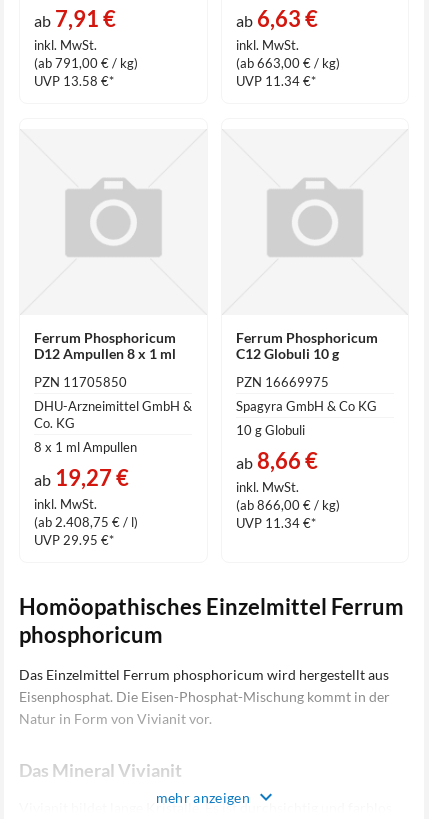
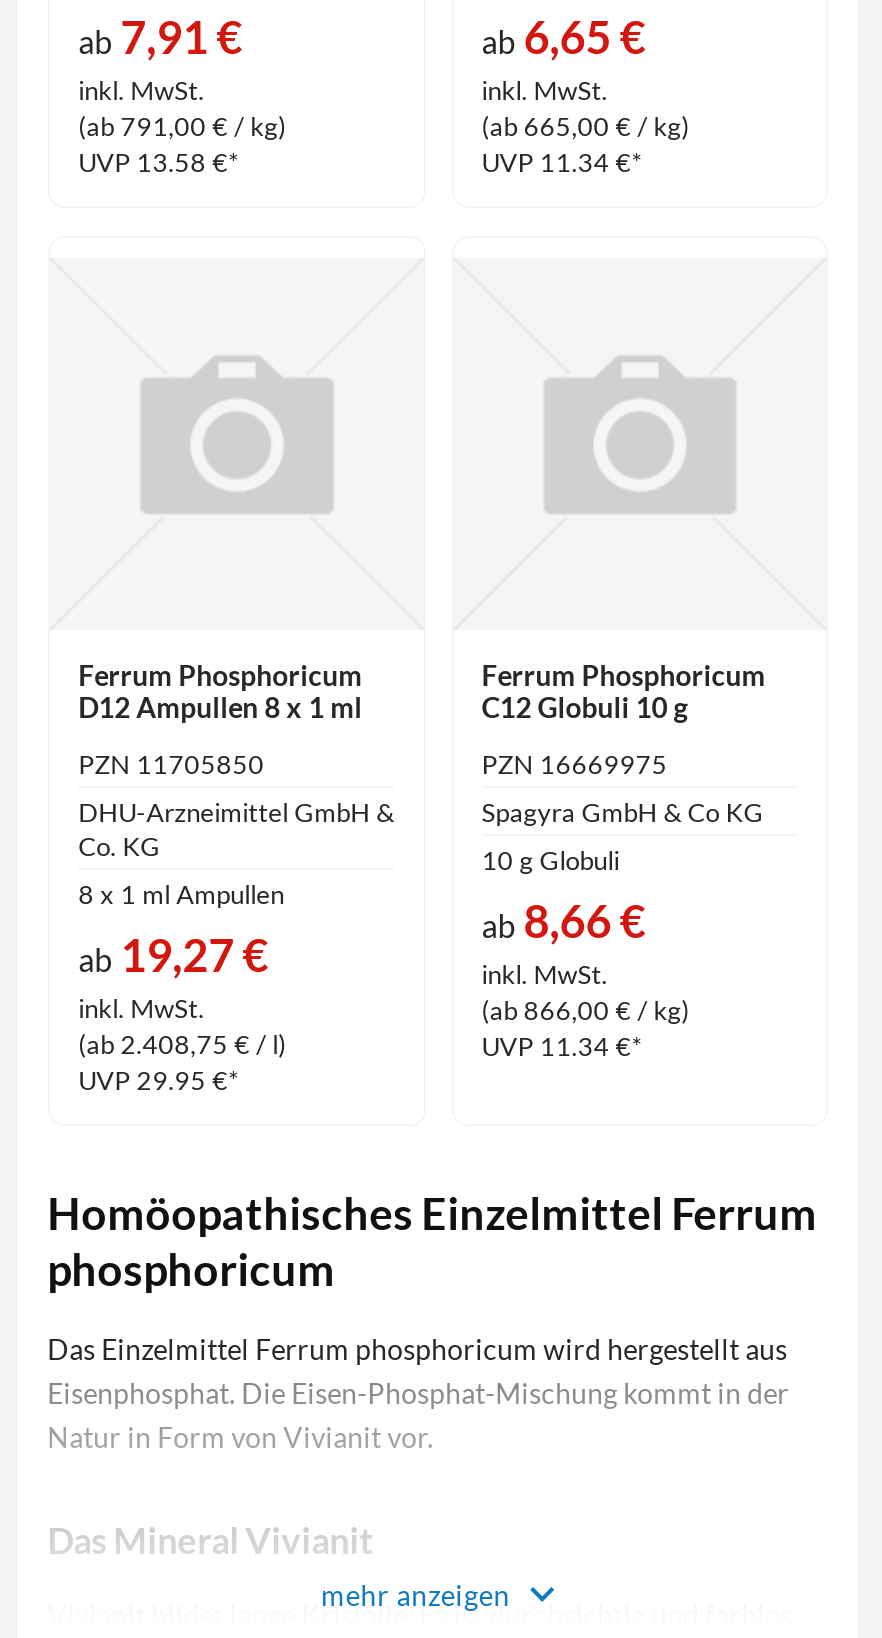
[236,5,318,32] ab 6,63 € -> [481,9,645,63] ab 6,65 €
[236,55,340,71] (ab 663,00 € / kg) -> [481,110,689,142] (ab 665,00 € / kg)

